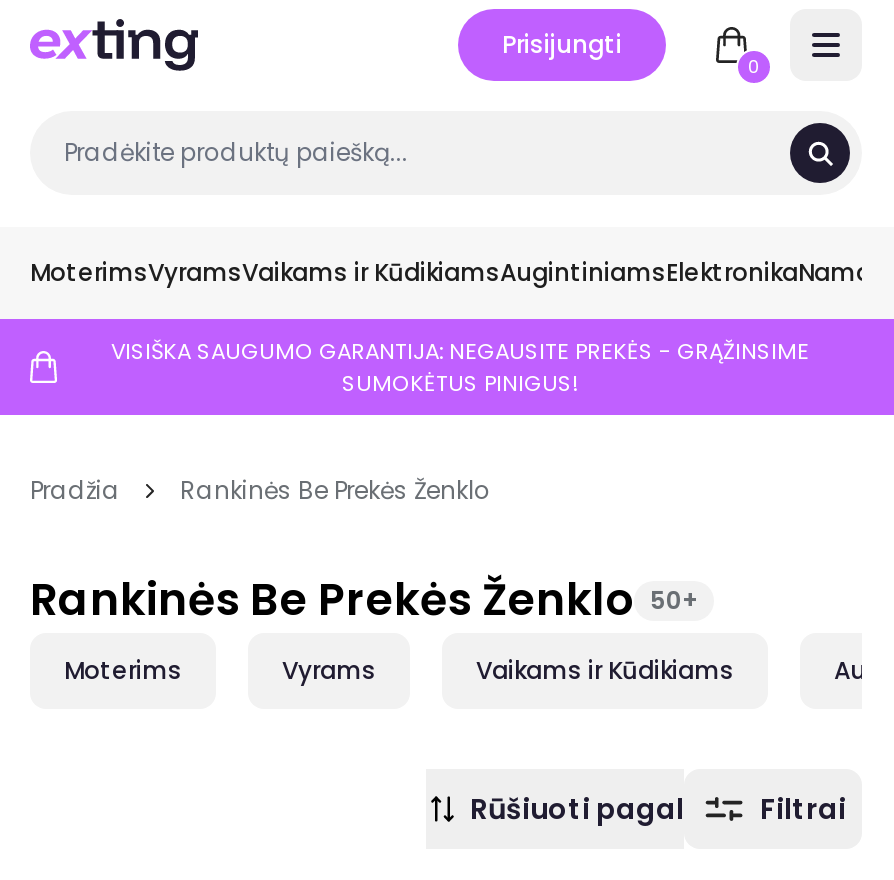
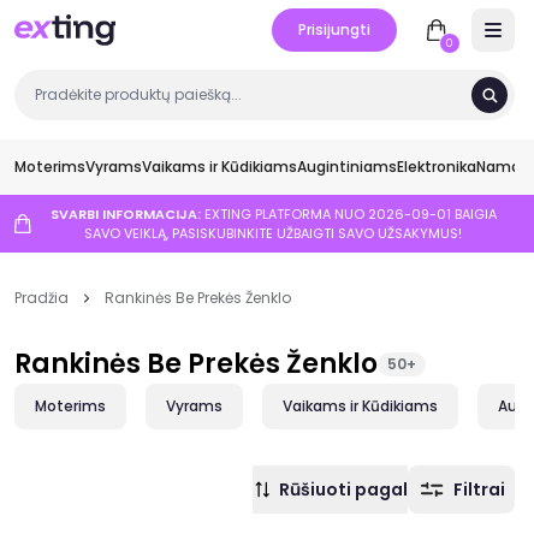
[111,335,809,399] VISIŠKA SAUGUMO GARANTIJA: NEGAUSITE PREKĖS - GRĄŽINSIME | SUMOKĖTUS PINIGUS! -> [50,204,496,243] SVARBI INFORMACIJA: EXTING PLATFORMA NUO 2026-09-01 BAIGIA | SAVO VEIKLĄ, PASISKUBINKITE UŽBAIGTI SAVO UŽSAKYMUS!

